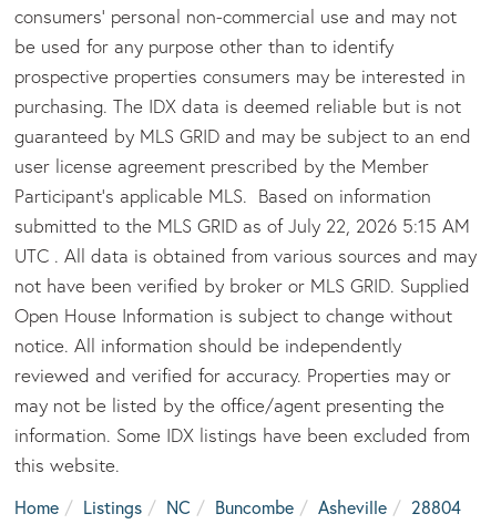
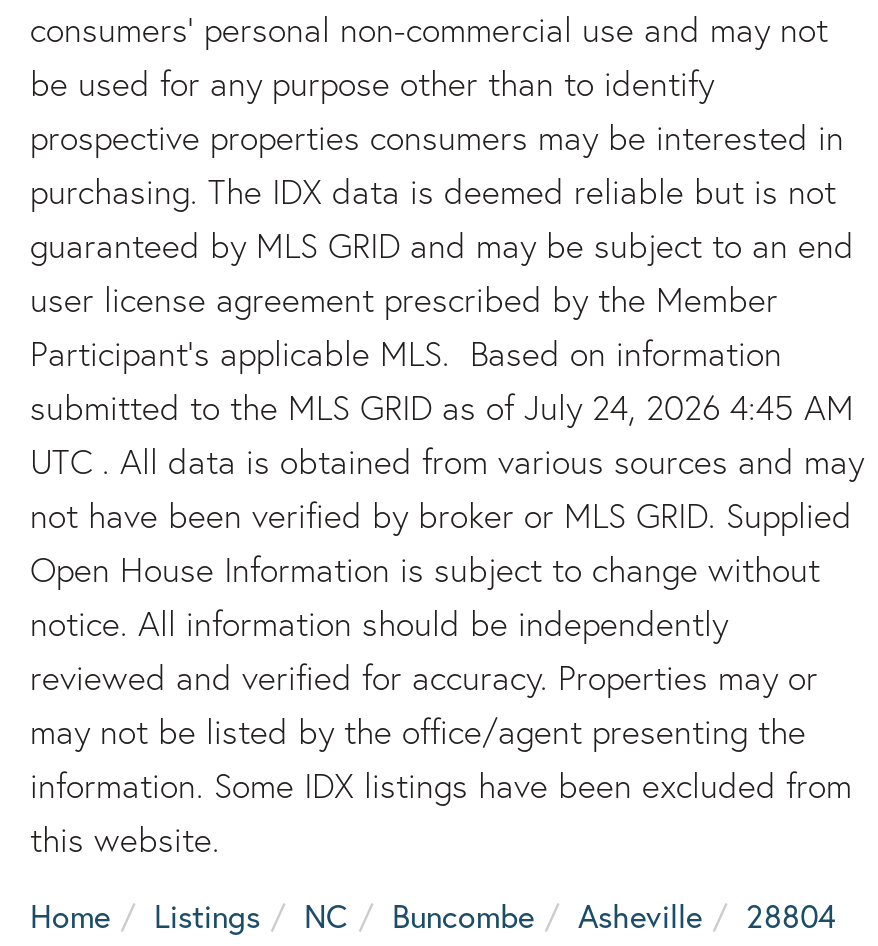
[14,213,470,239] submitted to the MLS GRID as of July 22, 2026 5:15 AM -> [30,385,854,431] submitted to the MLS GRID as of July 24, 2026 4:45 AM

